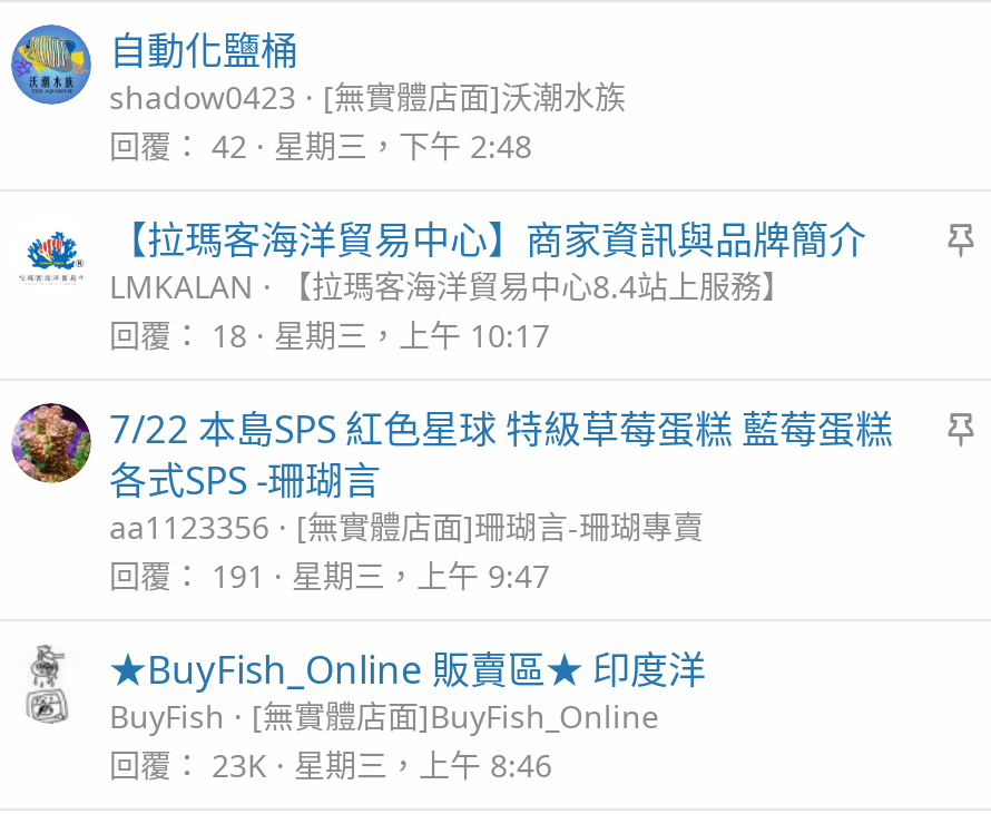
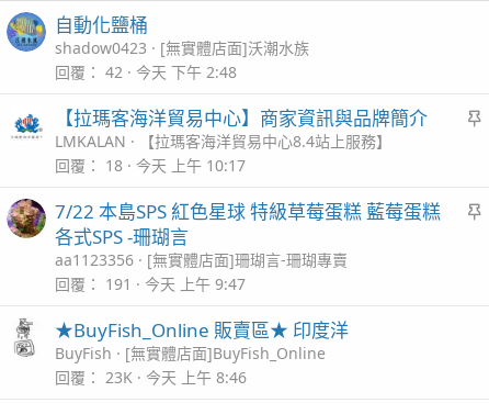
[109,126,532,168] 回覆 42 星期三，下午 2:48 -> [55,62,237,83] 回覆 42 今天 下午 2:48
[109,315,550,357] 回覆 18 星期三，上午 10:17 -> [55,155,246,176] 回覆 18 今天 上午 10:17
[109,555,550,598] 回覆 191 星期三，上午 9:47 -> [55,274,246,295] 回覆 191 今天 上午 9:47
[109,745,552,787] 回覆 23K 星期三，上午 8:46 -> [55,367,247,388] 回覆 23K 今天 上午 8:46

